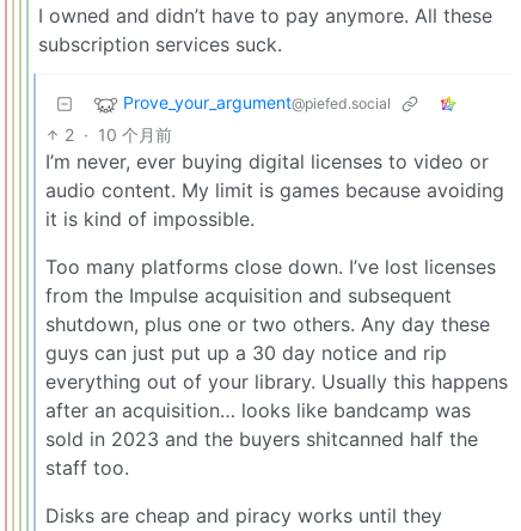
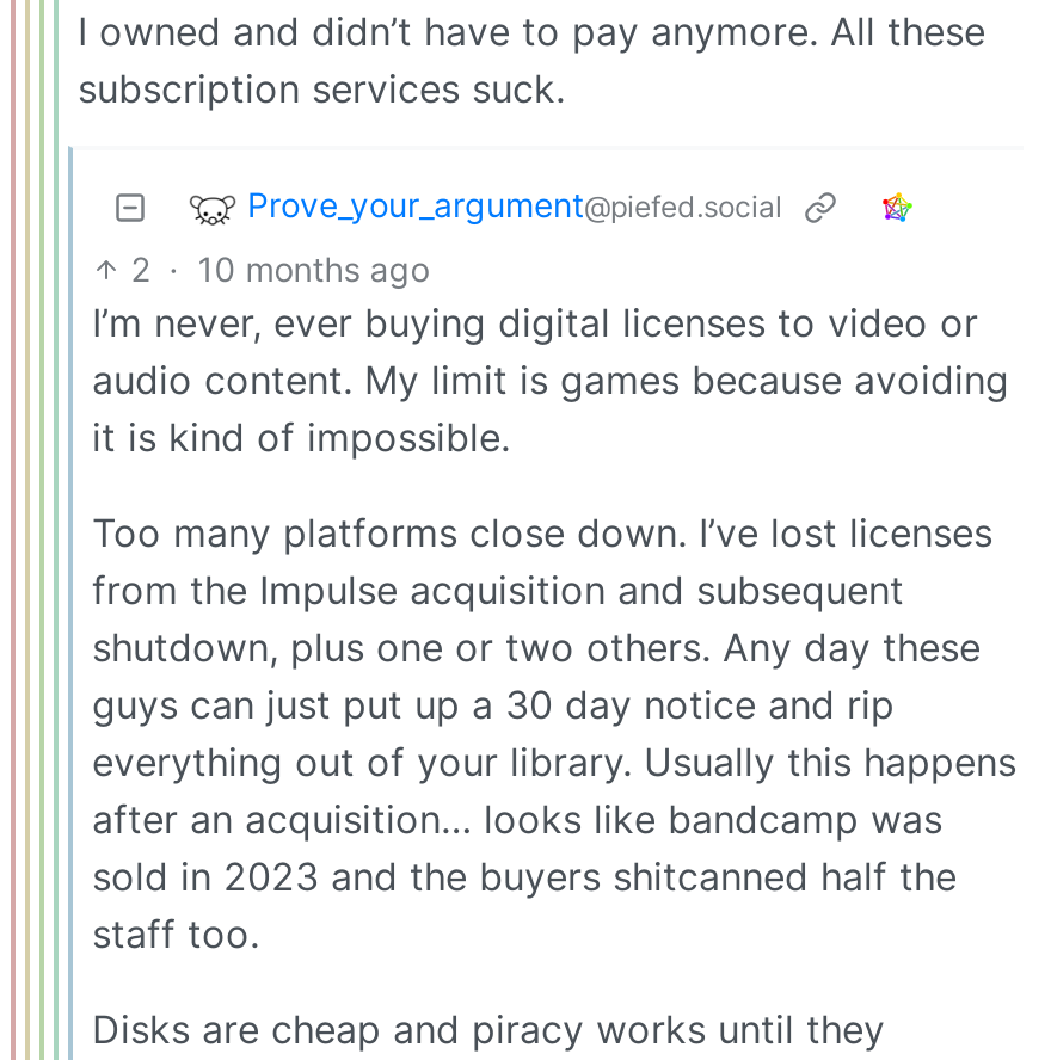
[65,124,172,145] 2 · 10 个月前 -> [131,248,429,289] 2 · 10 months ago

